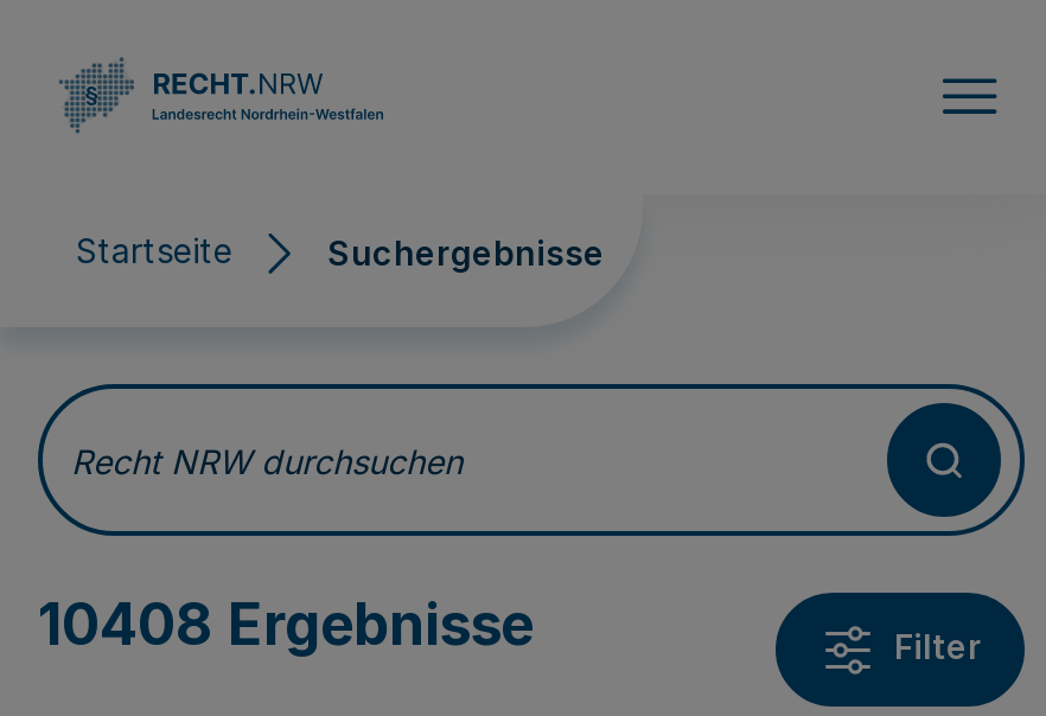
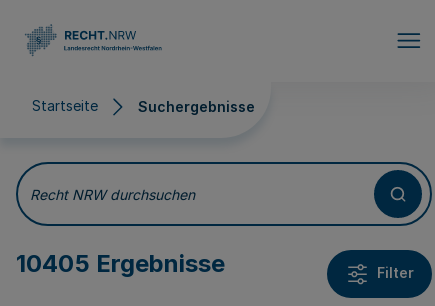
[38,590,534,659] 10408 Ergebnisse -> [16,249,225,278] 10405 Ergebnisse

